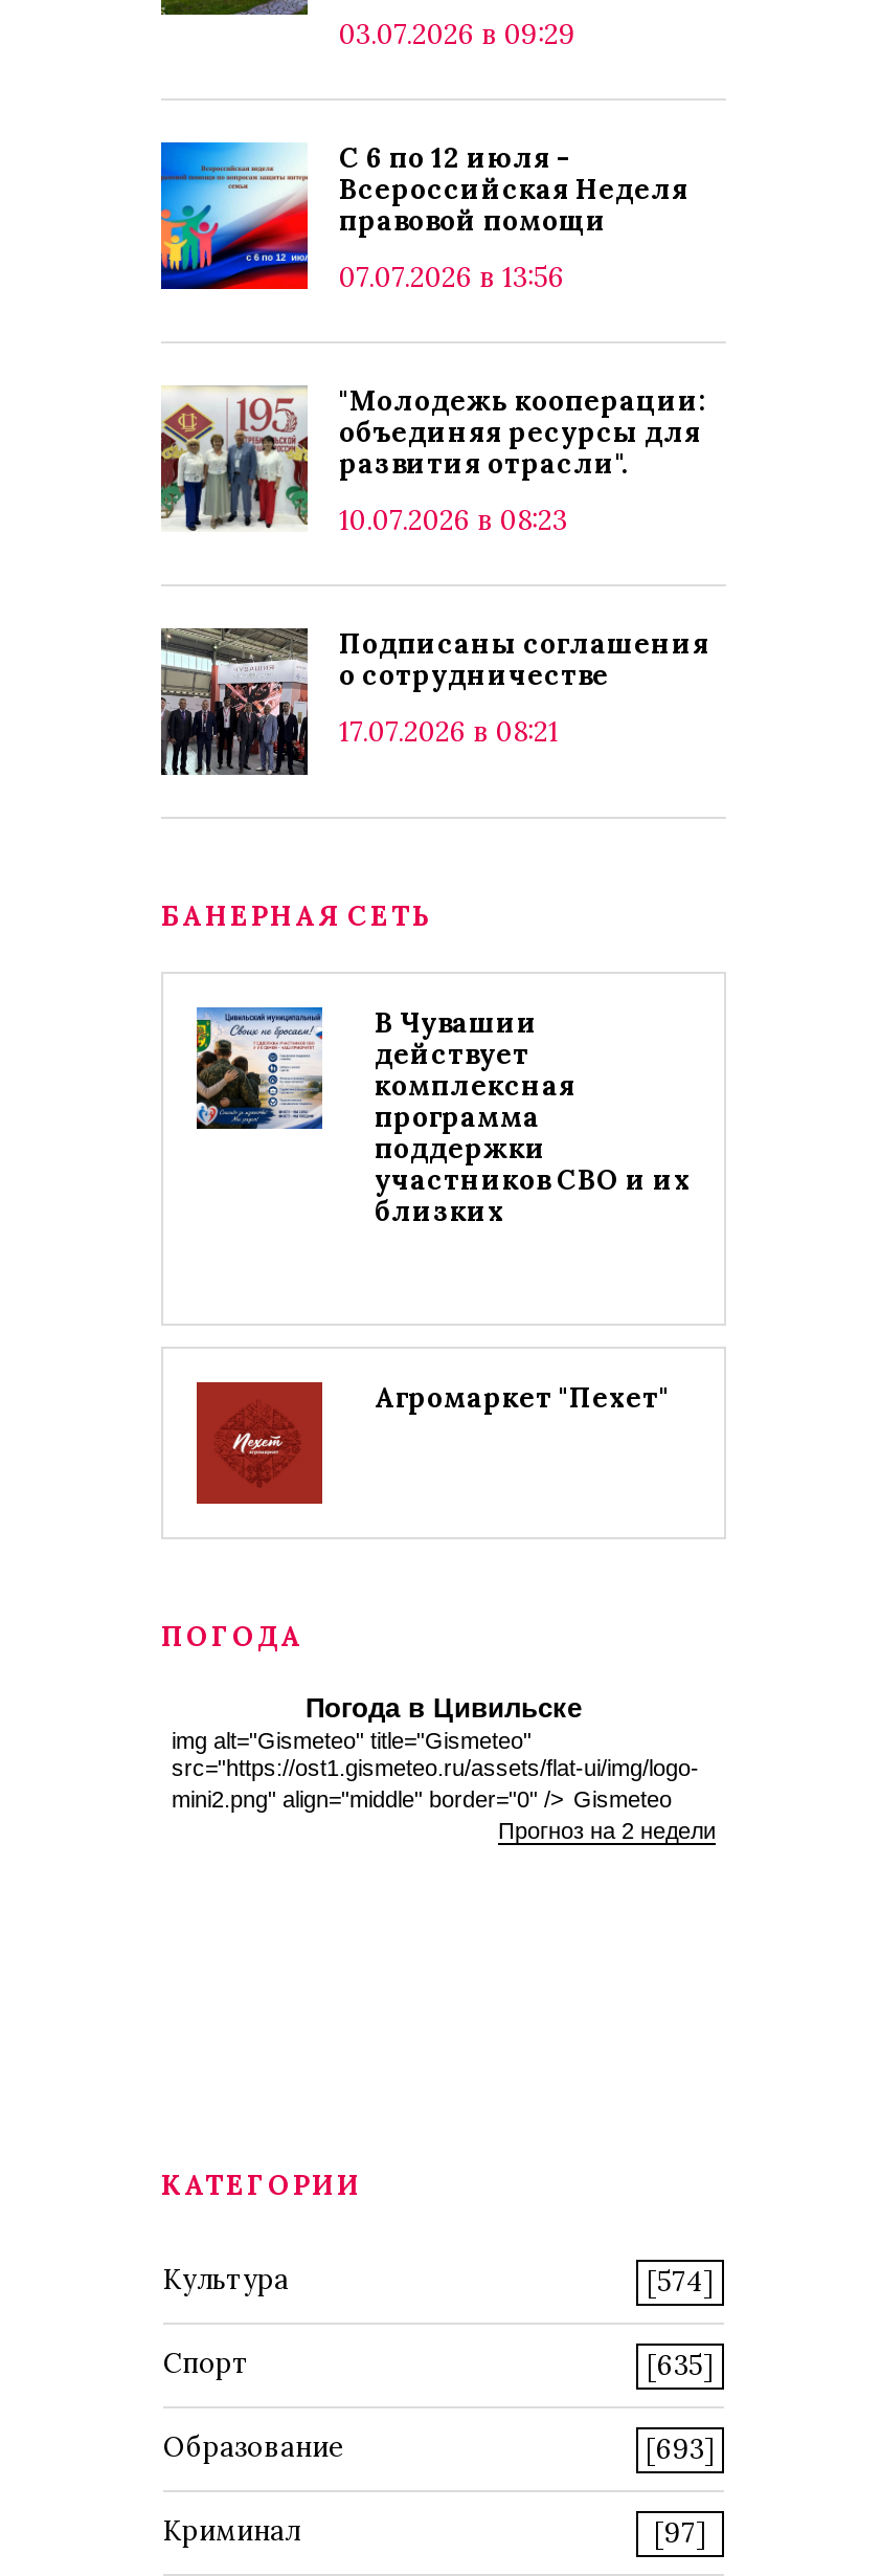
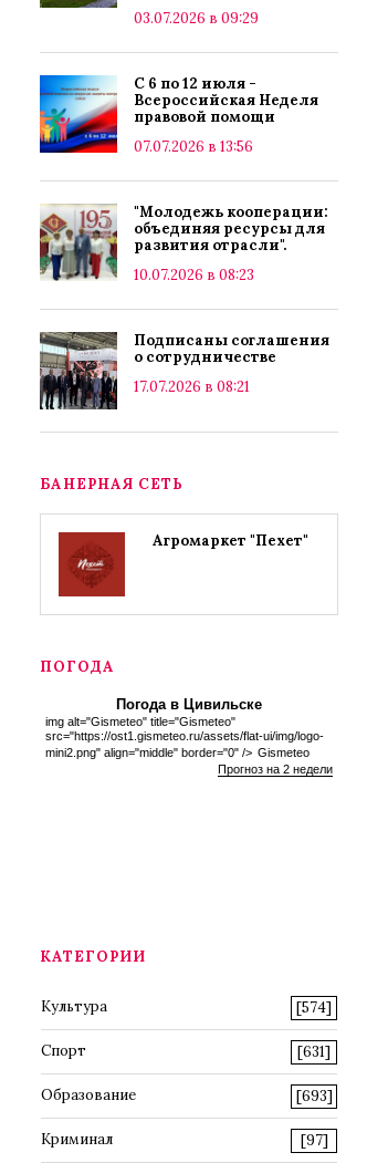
[195,1005,691,1229] [image] | В Чувашии | действует | комплексная | программа | поддержки | участников СВО и их | близких -> none
[647,2348,714,2383] [635] -> [297,1042,331,1061] [631]

